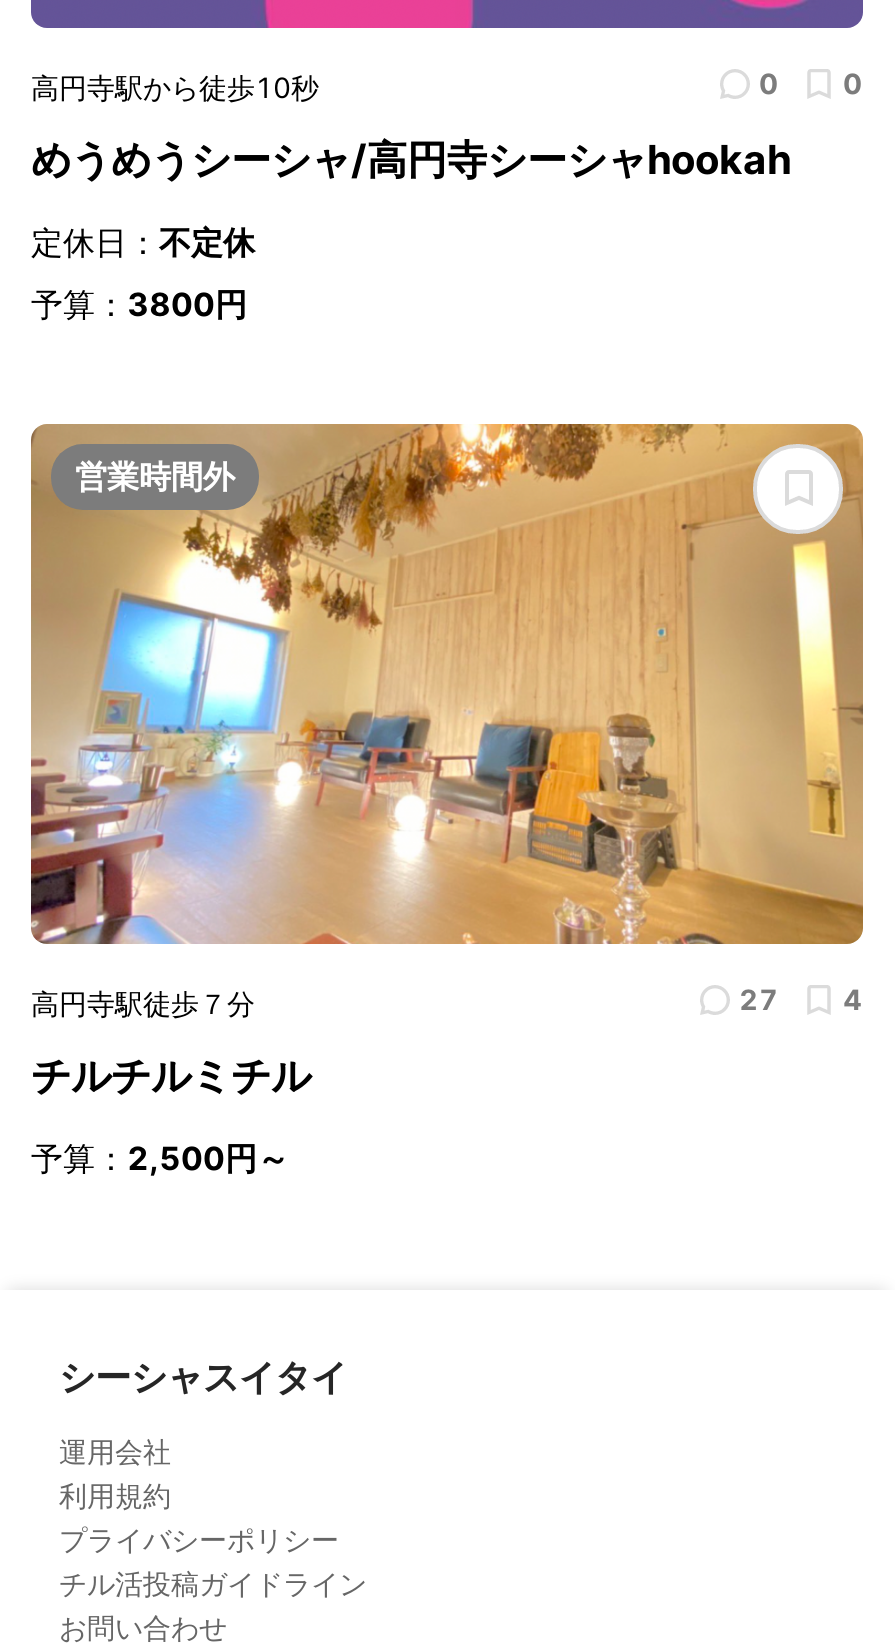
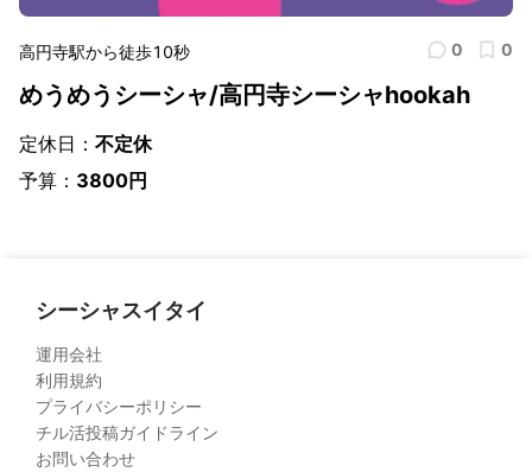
[29,422,865,946] [image] | 営業時間外 -> none
[31,982,863,1177] 高円寺駅徒歩７分 | 27 | 4 | チルチルミチル | 予算：2,500円～ -> none

